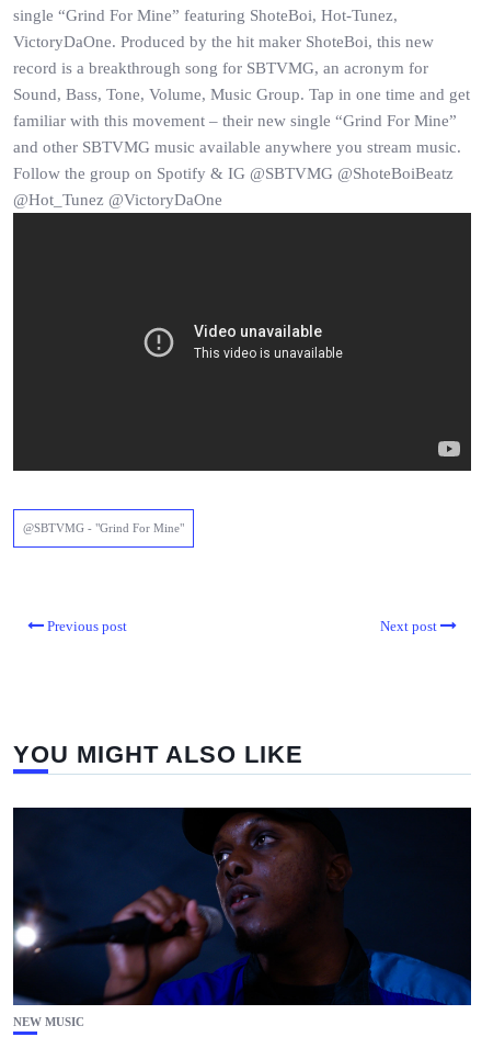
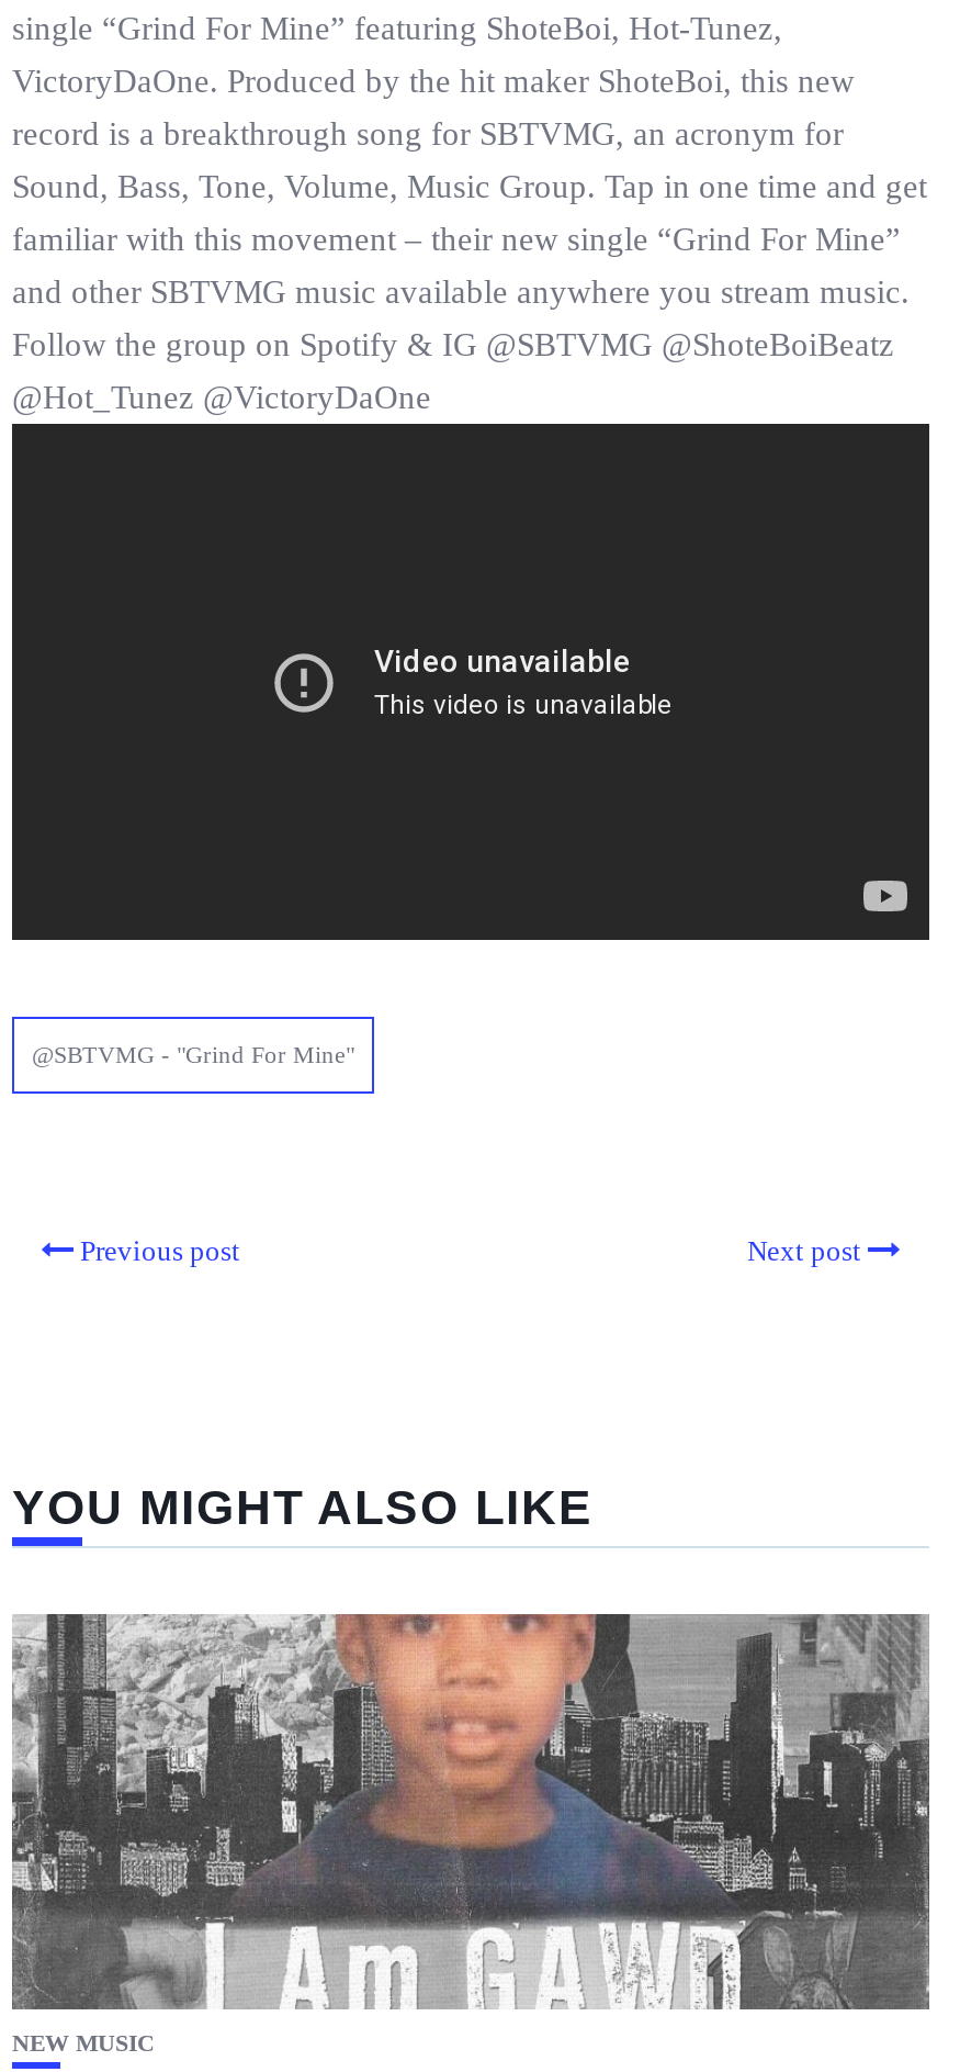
[12,807,472,1006] [image] -> [10,1612,931,2012] [image]

